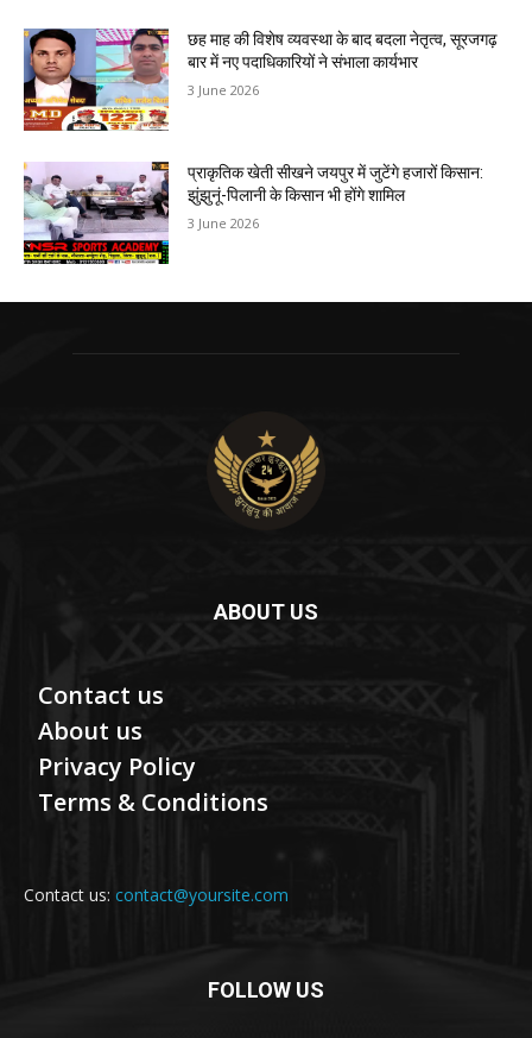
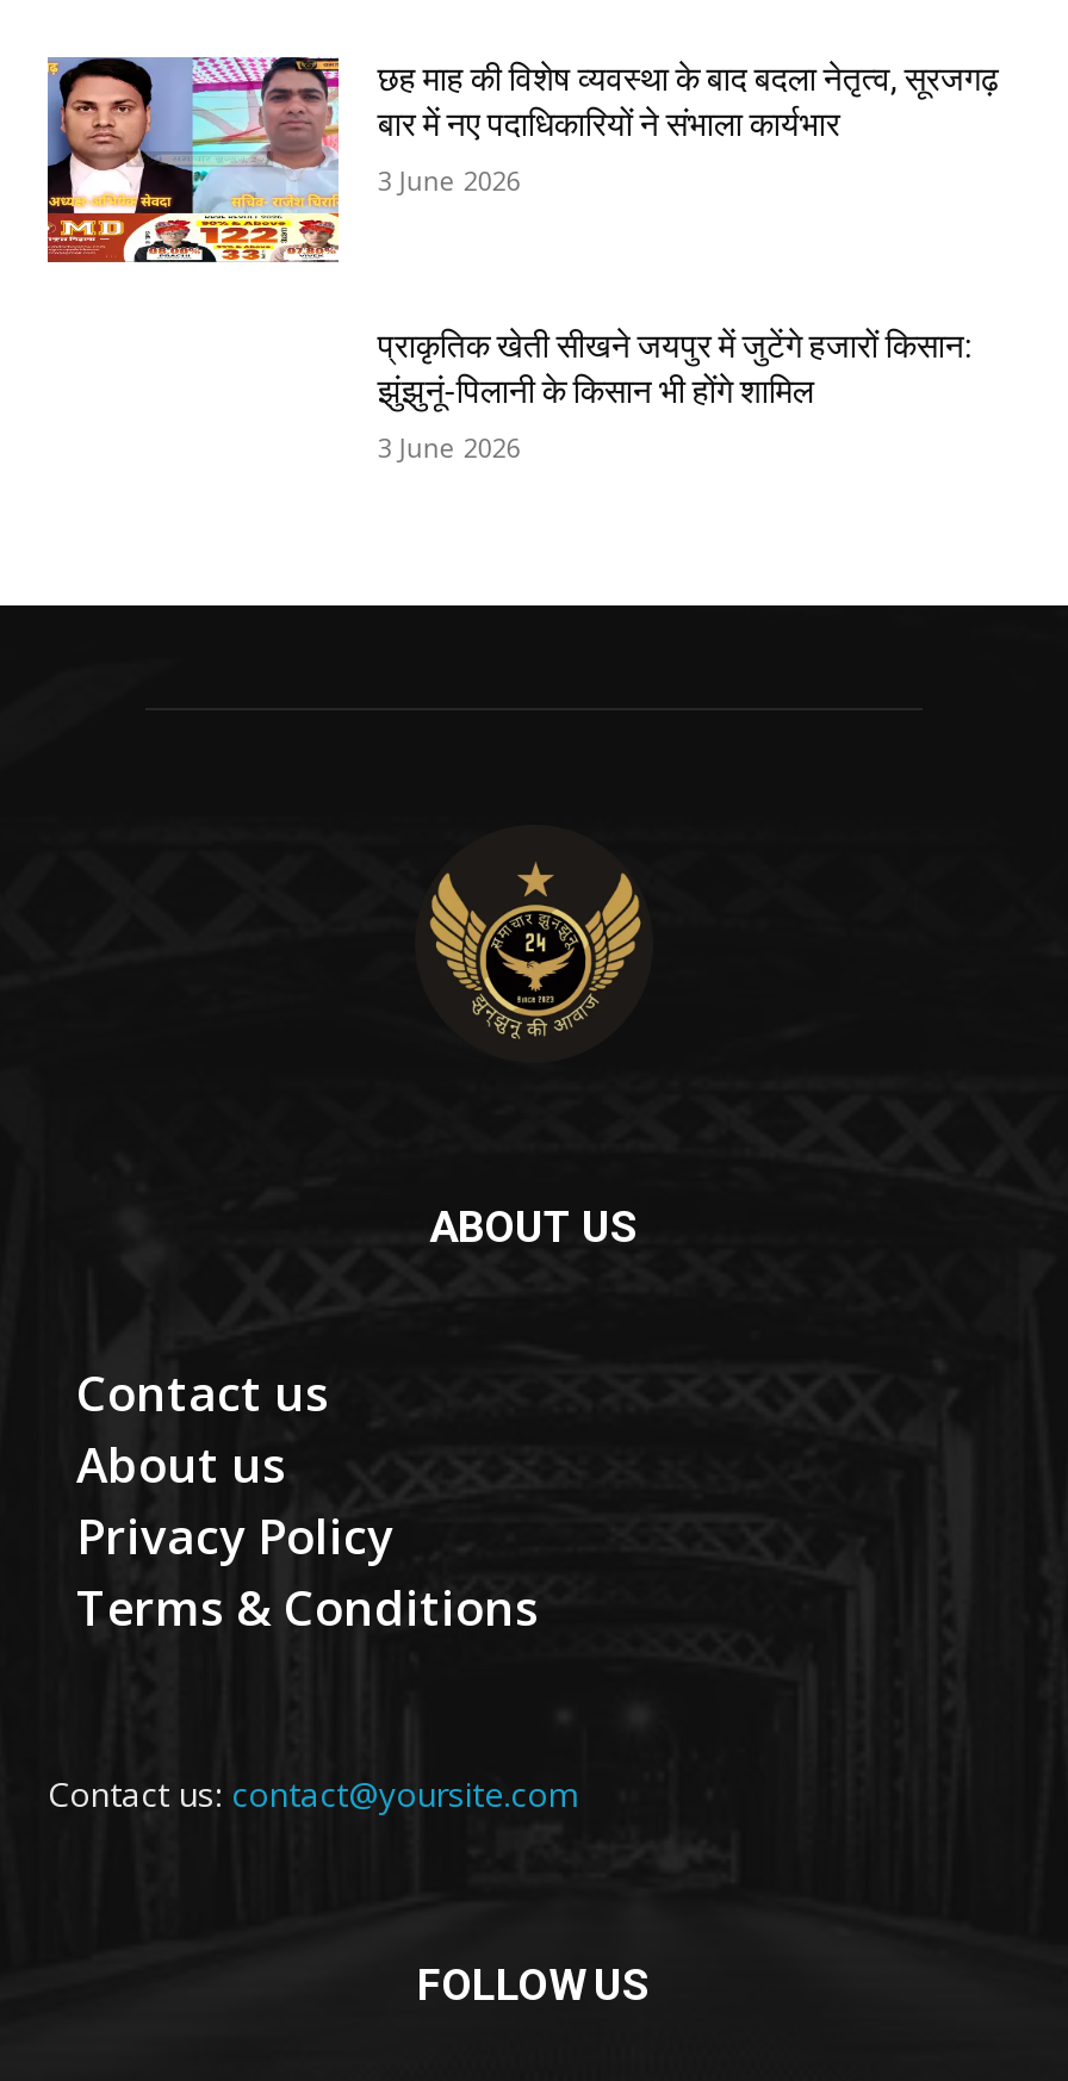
[23,161,170,265] [image] -> none

